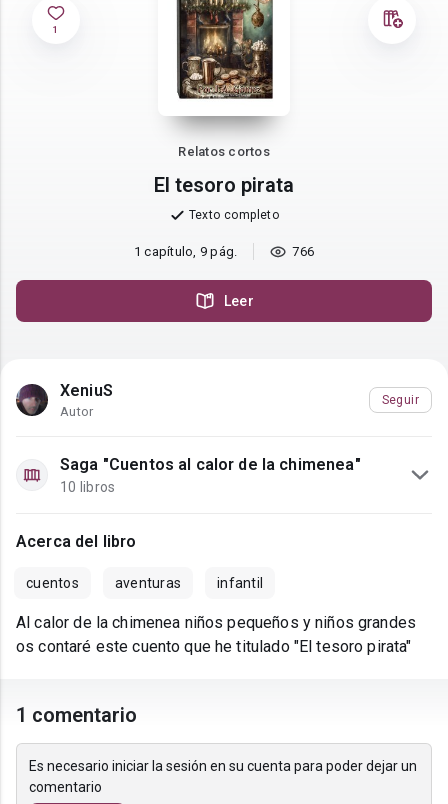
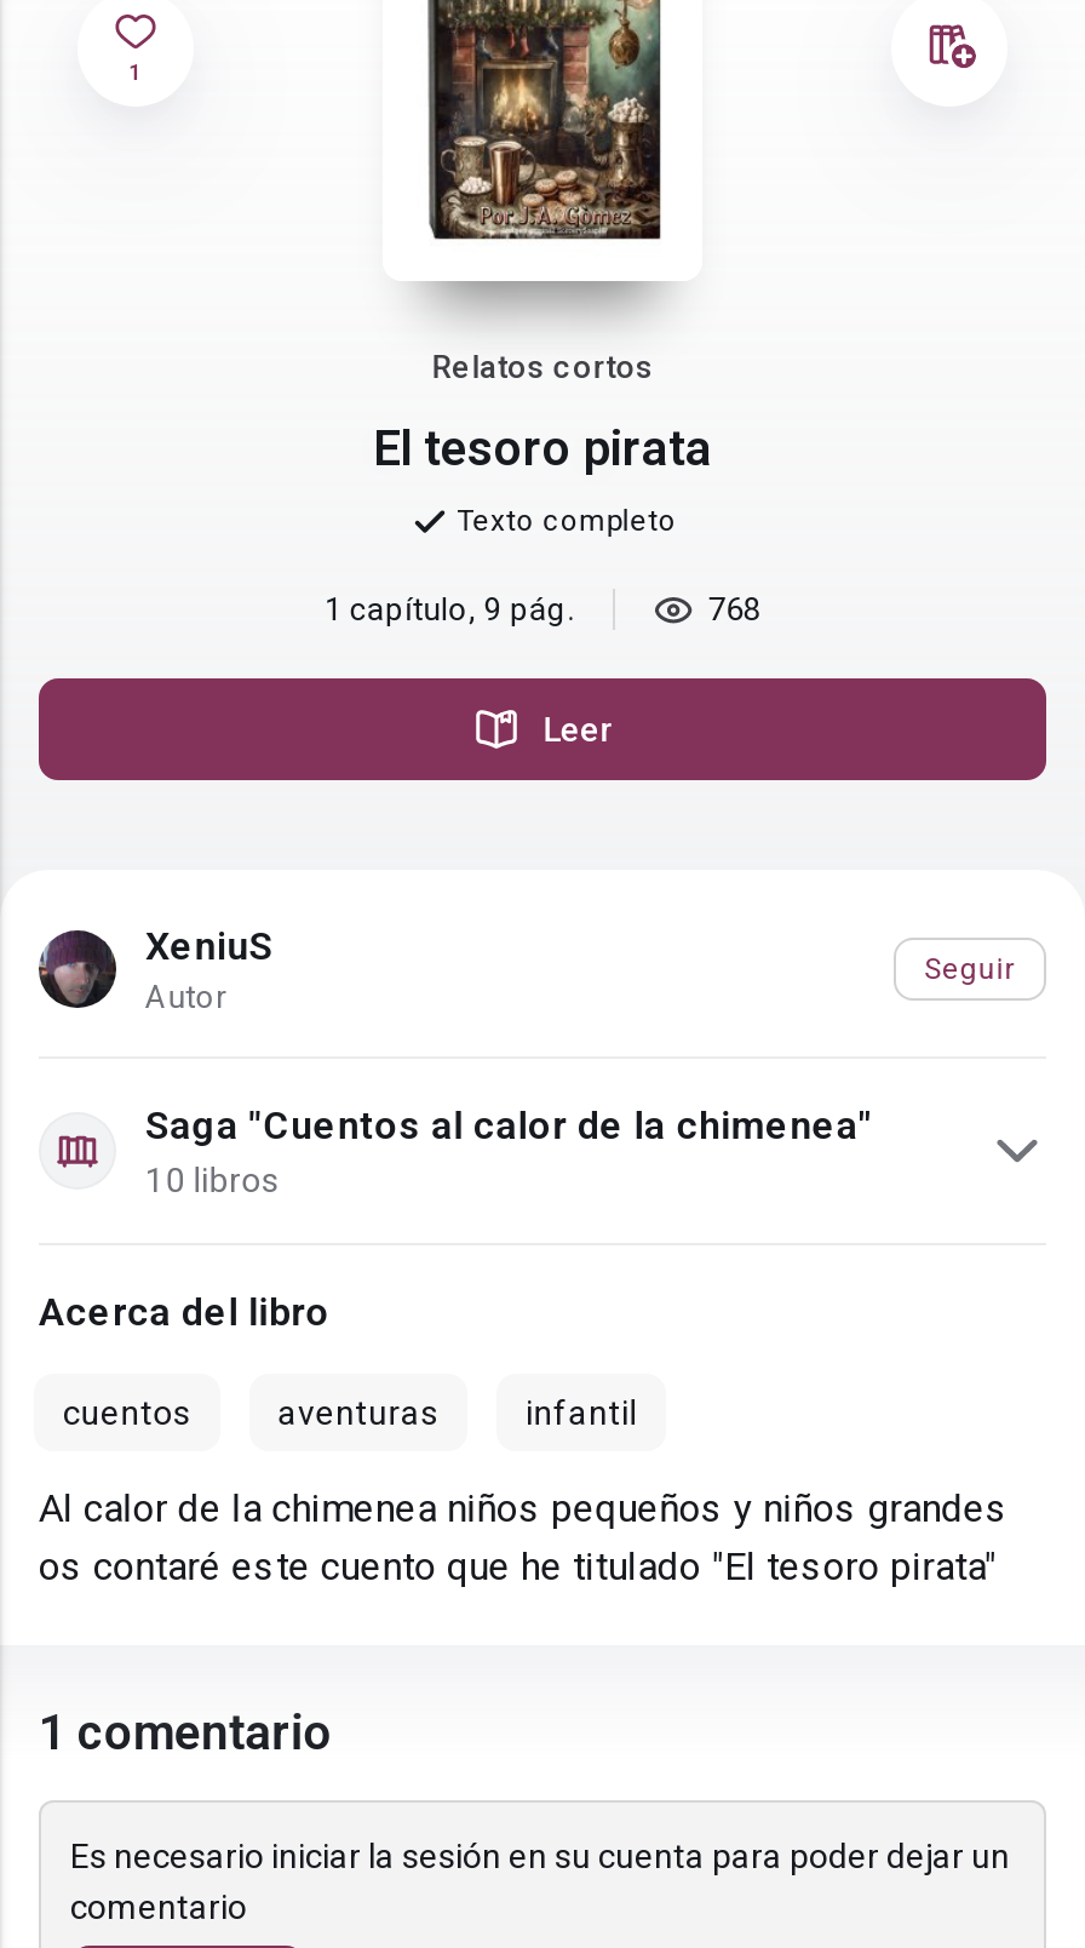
[292,244,314,259] 766 -> [708,591,761,628] 768

